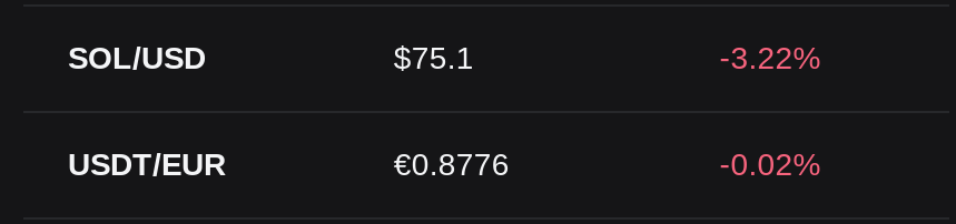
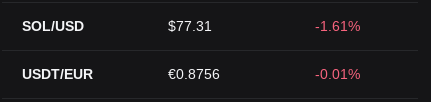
[394,40,474,75] $75.1 -> [168,18,212,34] $77.31
[720,40,820,75] -3.22% -> [315,18,360,34] -1.61%
[394,146,509,182] €0.8776 -> [168,66,220,82] €0.8756
[720,146,820,182] -0.02% -> [315,66,360,82] -0.01%

